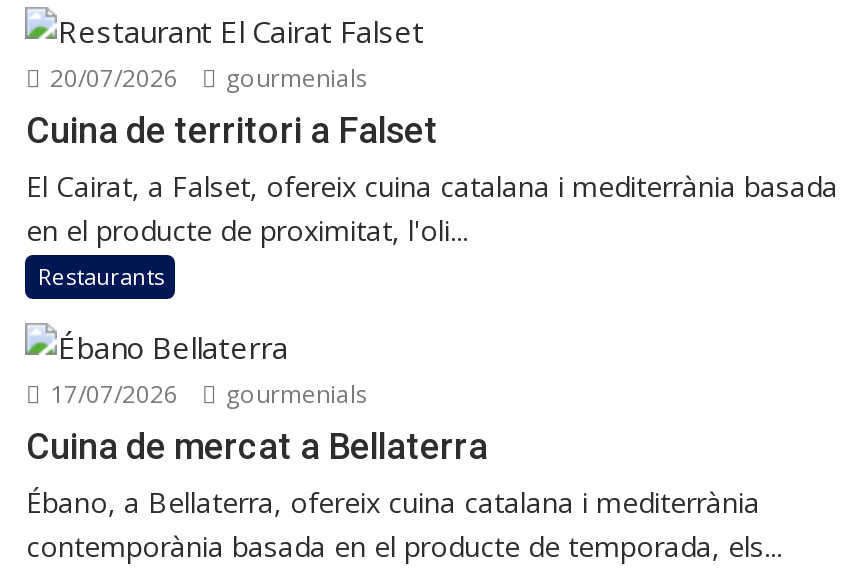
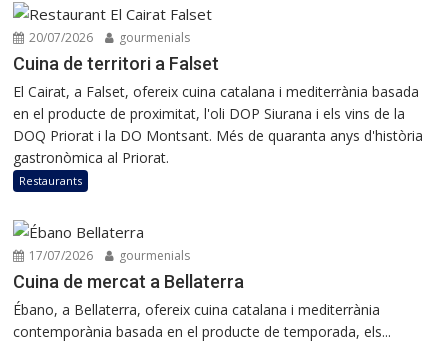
[26,210,468,248] en el producte de proximitat, l'oli... -> [13,103,423,166] en el producte de proximitat, l'oli DOP Siurana i els vins de la | DOQ Priorat i la DO Montsant. Més de quaranta anys d'història | gastronòmica al Priorat.

